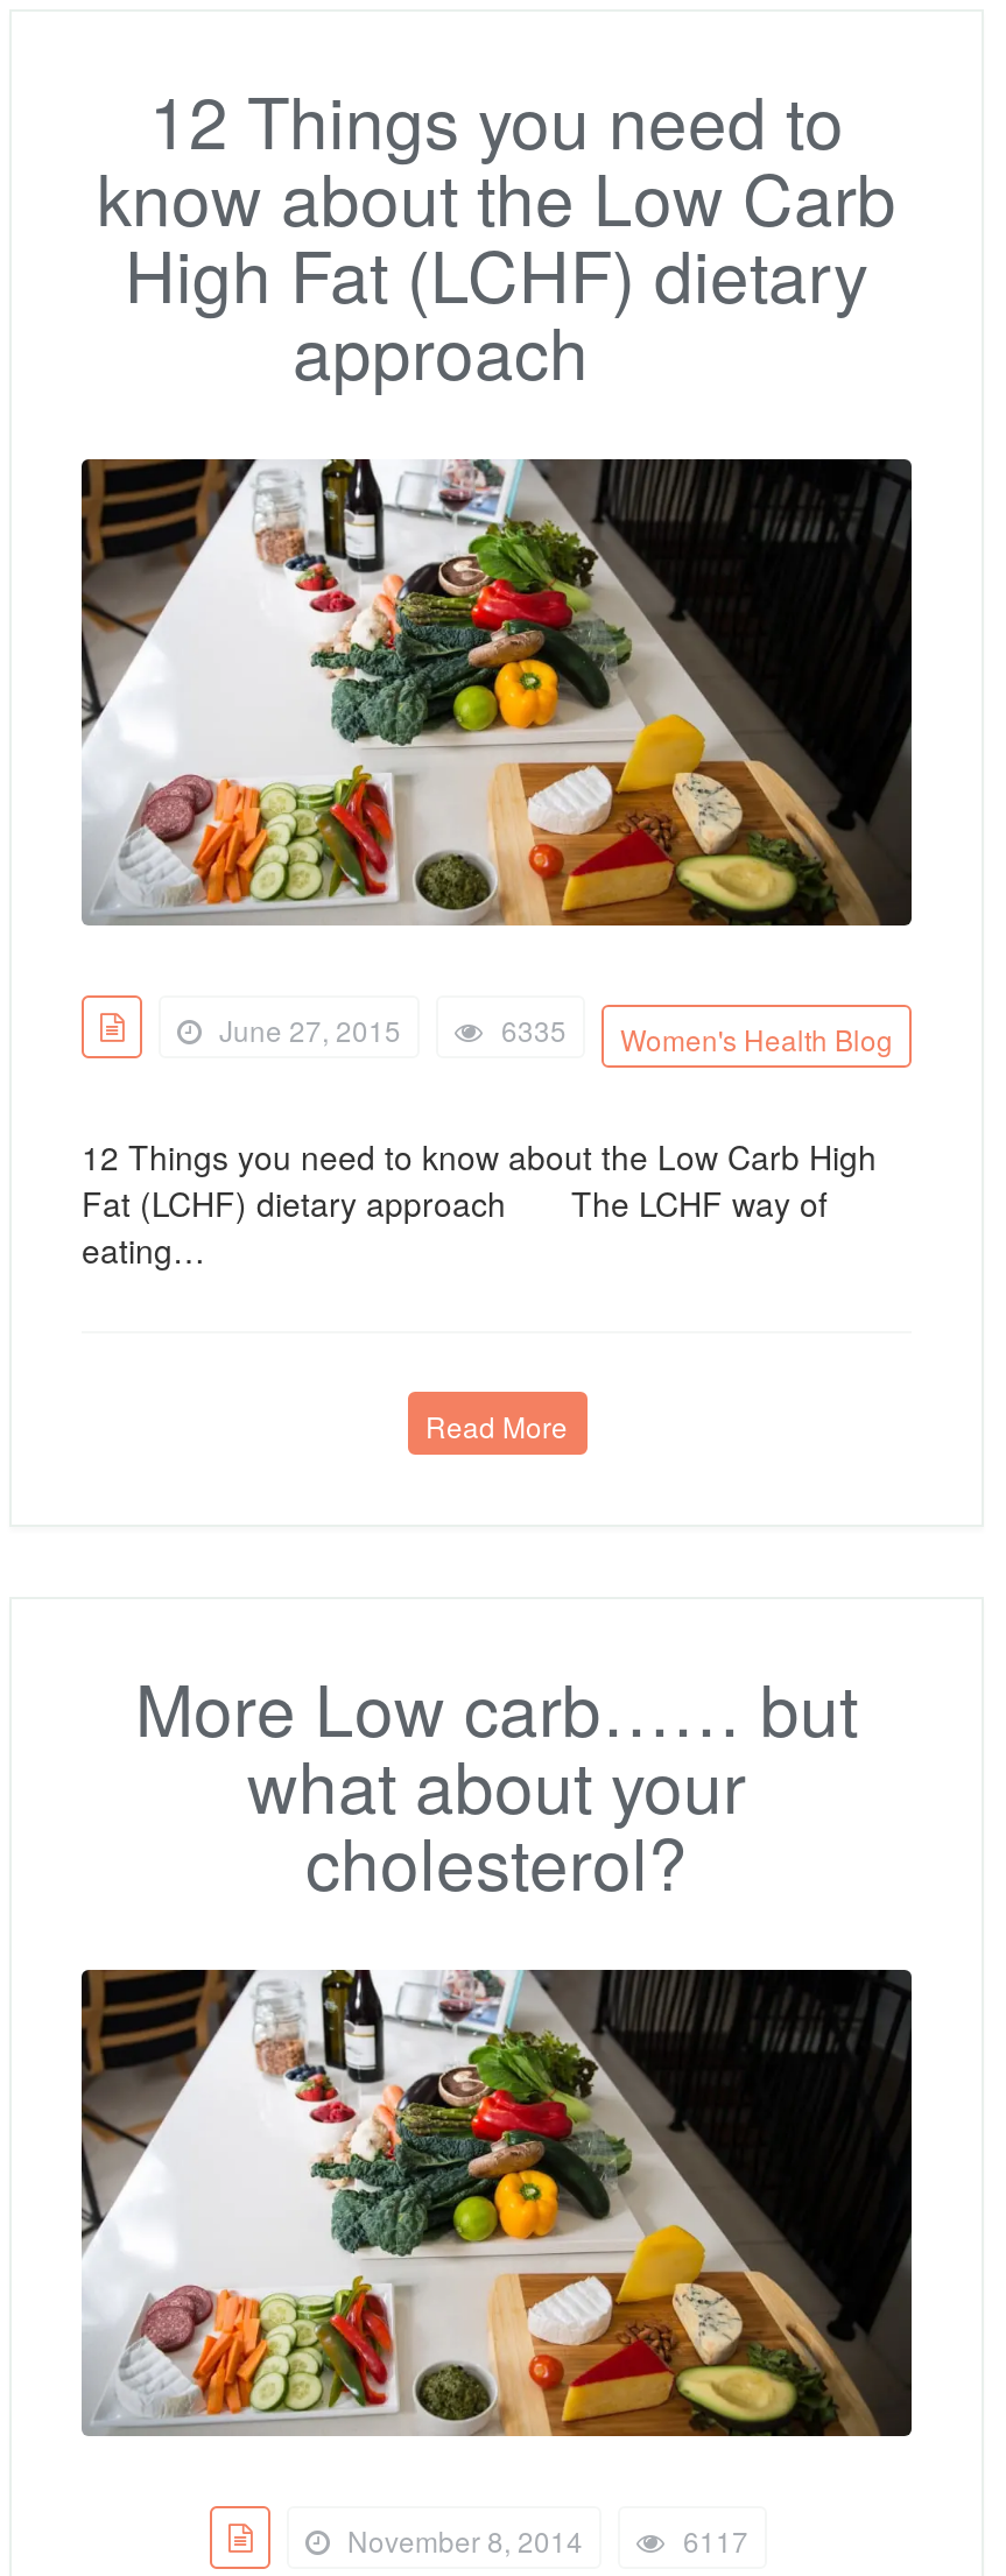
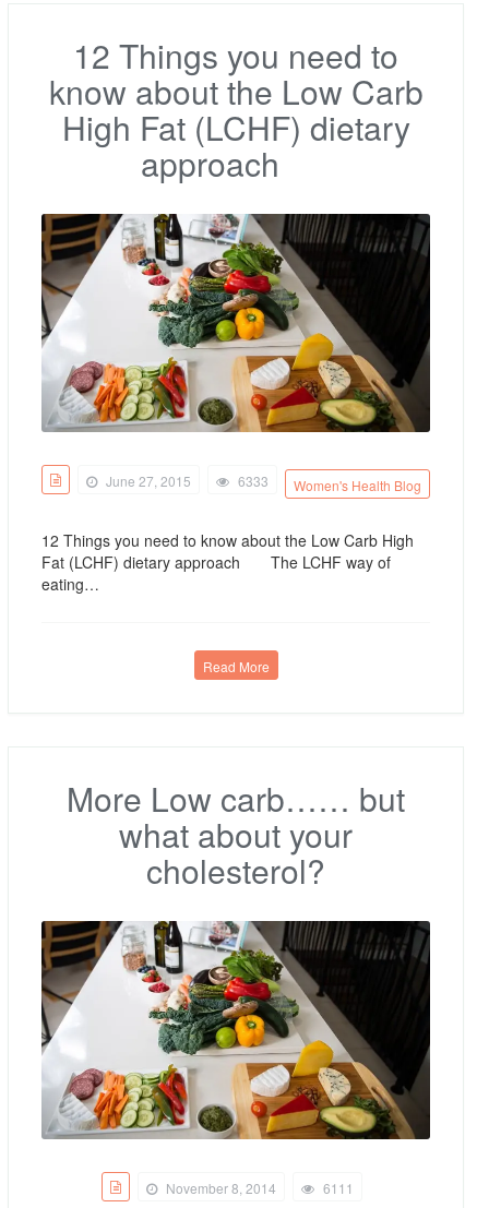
[494,1009,893,1057] 6335 Women's Health Blog -> [235,472,421,494] 6333 Women's Health Blog
[676,2521,748,2560] 6117 -> [320,1179,354,1197] 6111

